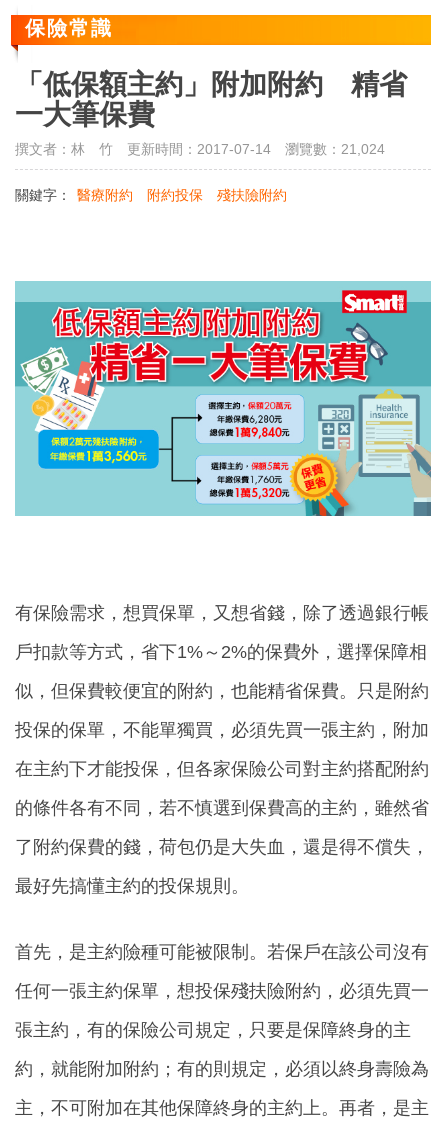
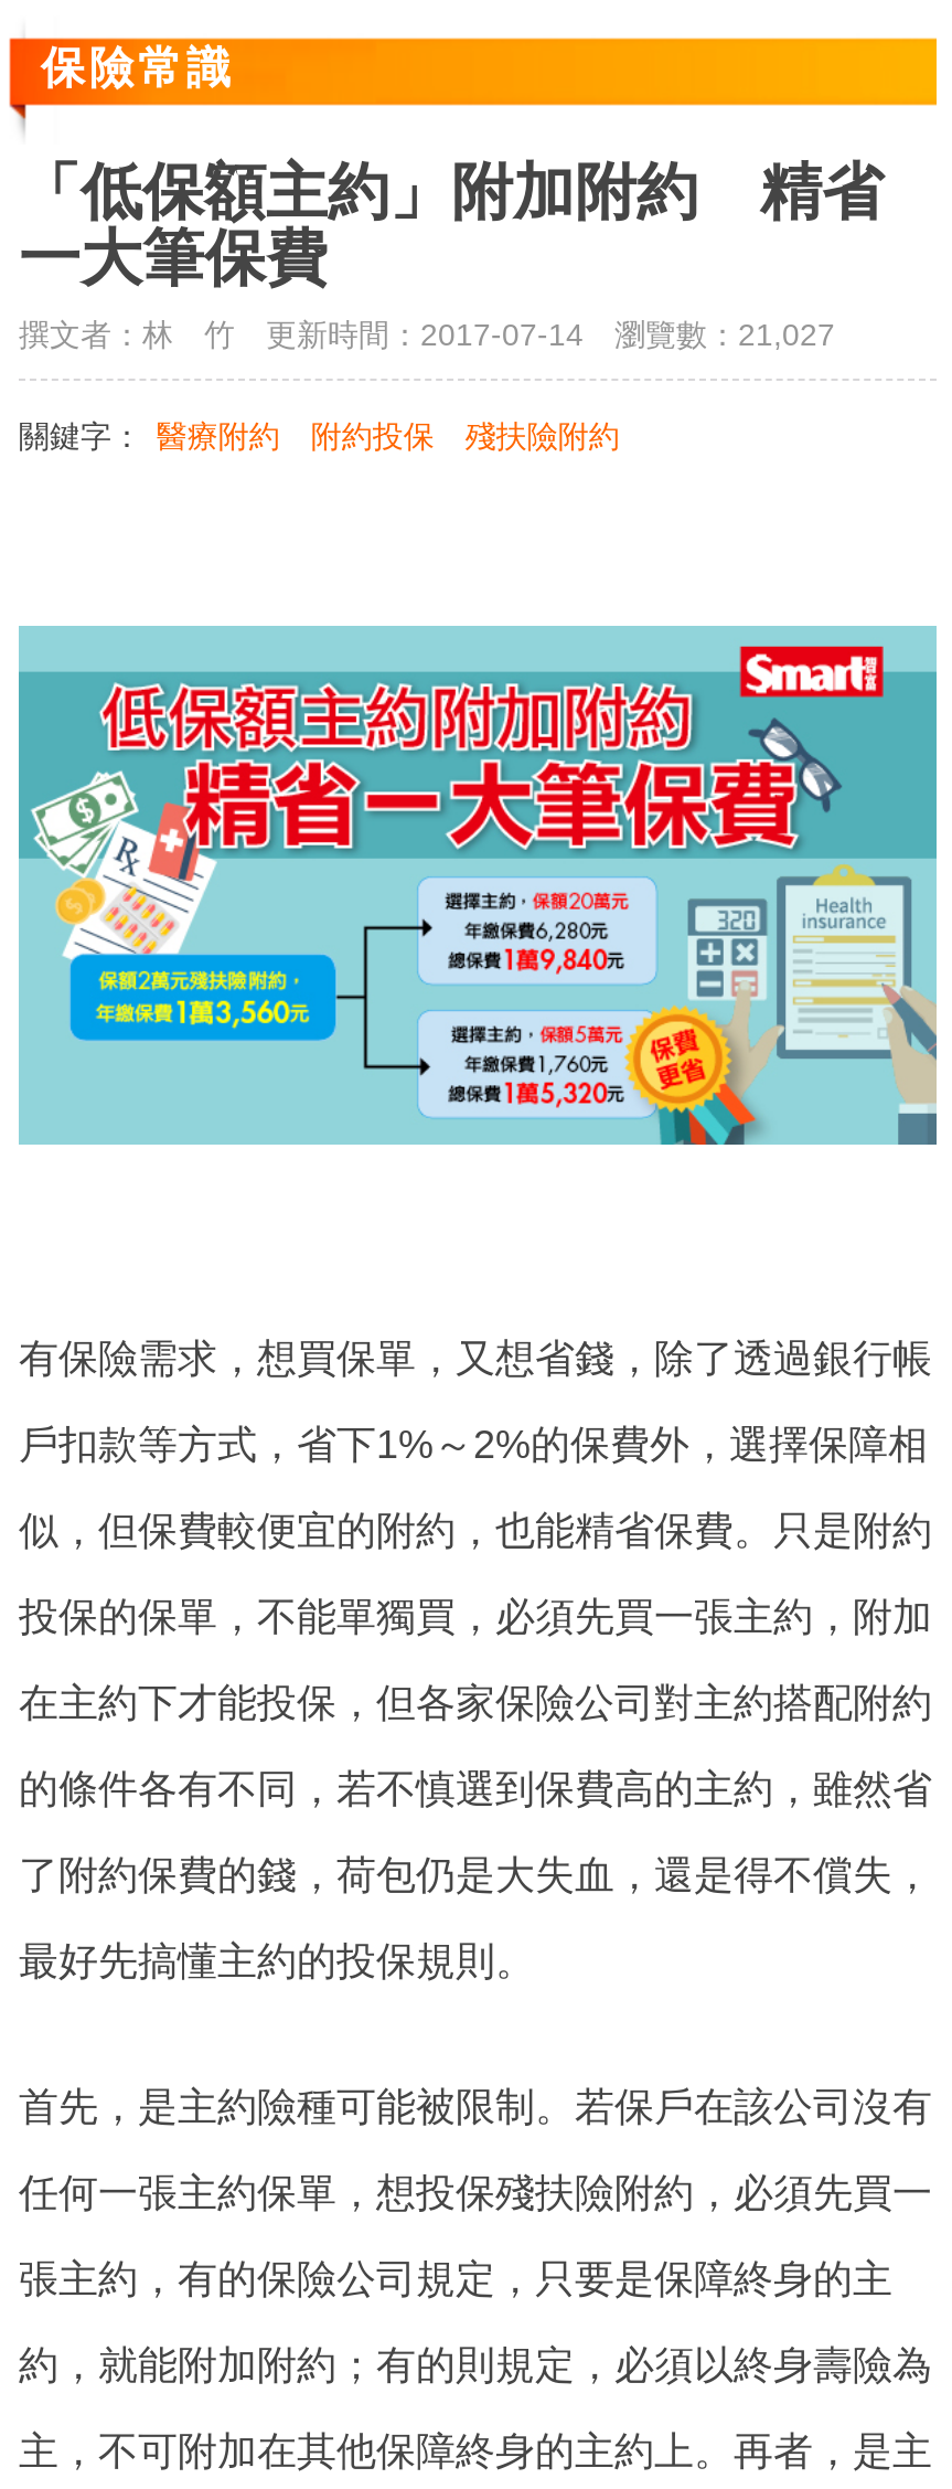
[15,141,385,157] 撰文者：林 竹 更新時間：2017-07-14 瀏覽數：21,024 -> [19,317,835,352] 撰文者：林 竹 更新時間：2017-07-14 瀏覽數：21,027

